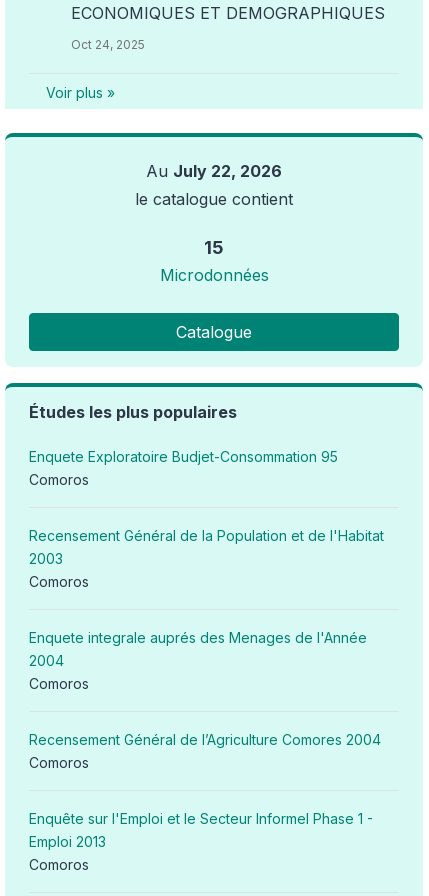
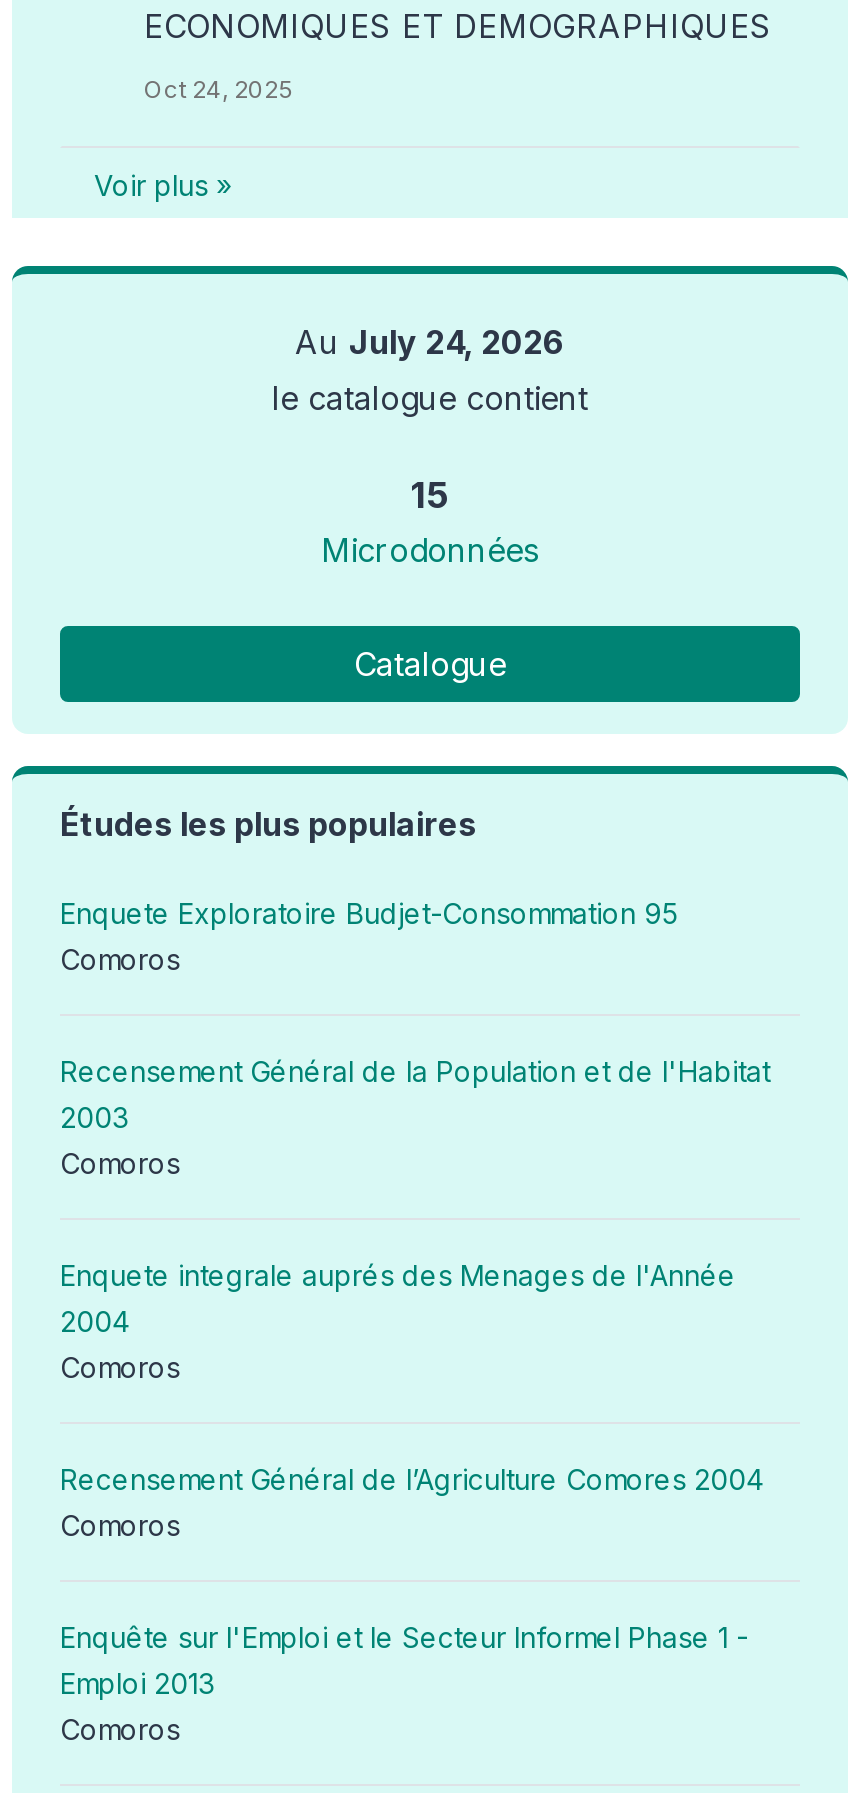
[146,161,282,181] Au July 22, 2026 -> [295,321,565,361] Au July 24, 2026

